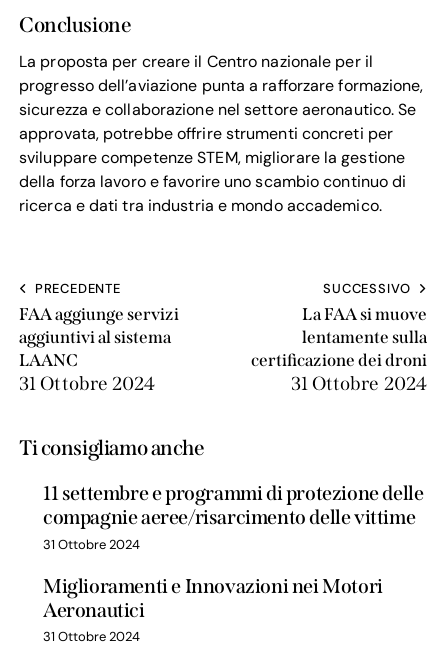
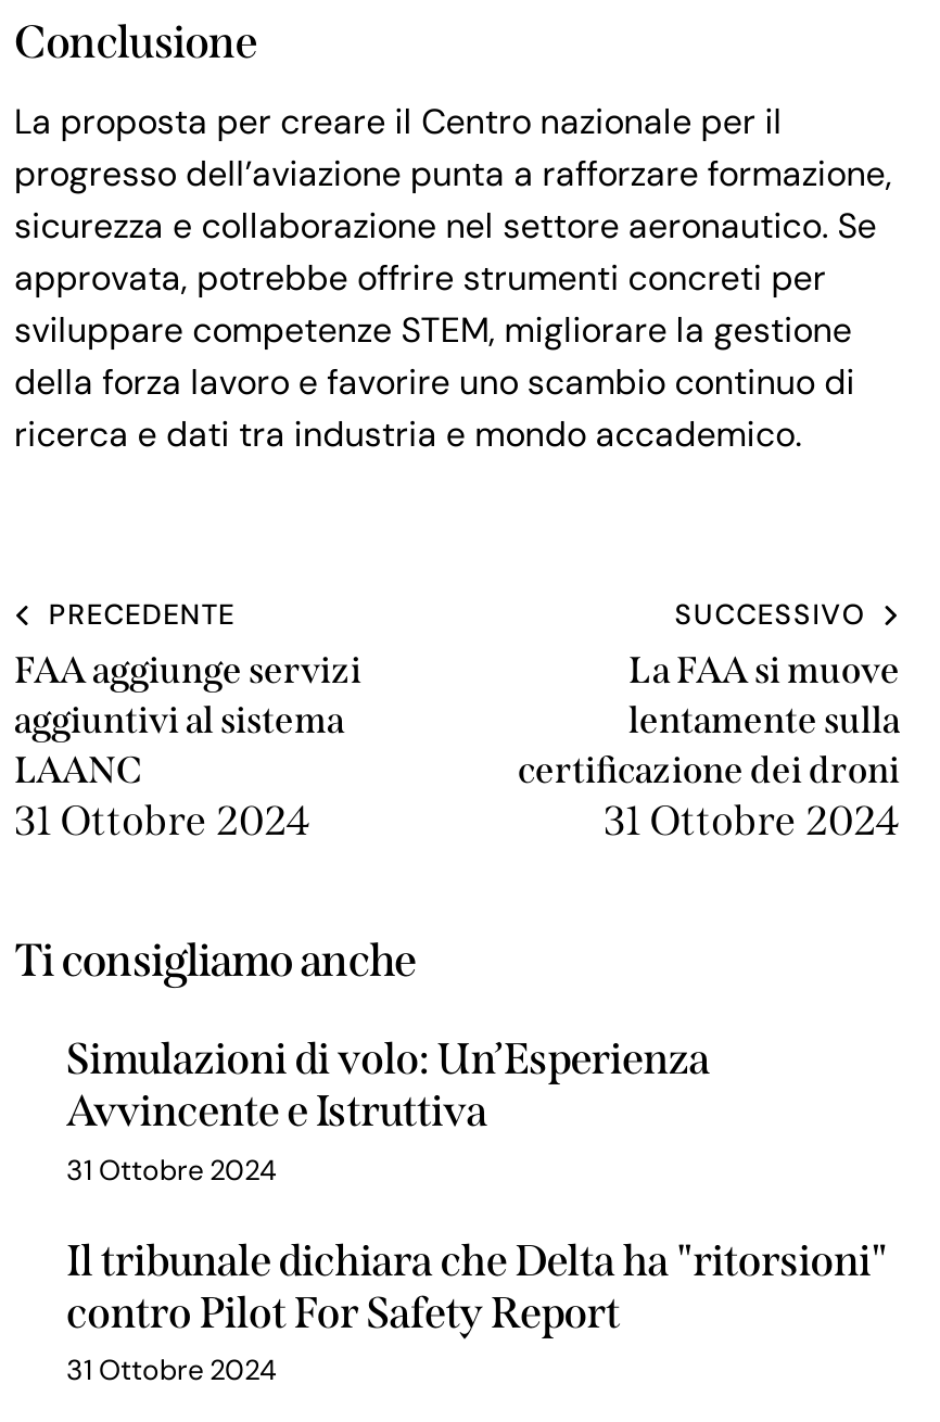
[43,481,423,529] 11 settembre e programmi di protezione delle | compagnie aeree/risarcimento delle vittime -> [66,1033,710,1137] Simulazioni di volo: Un’Esperienza | Avvincente e Istruttiva
[43,574,383,622] Miglioramenti e Innovazioni nei Motori | Aeronautici -> [66,1233,887,1338] Il tribunale dichiara che Delta ha "ritorsioni" | contro Pilot For Safety Report

